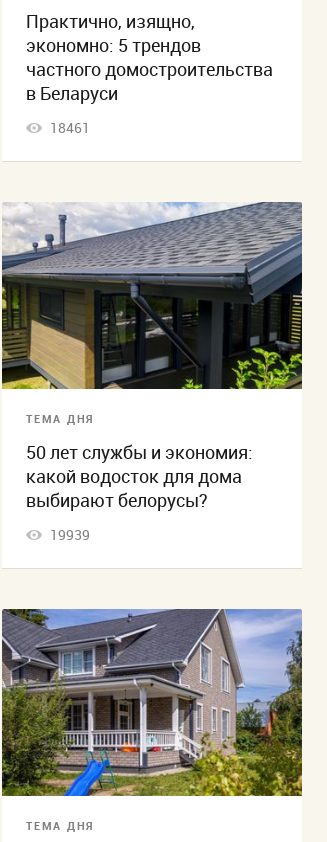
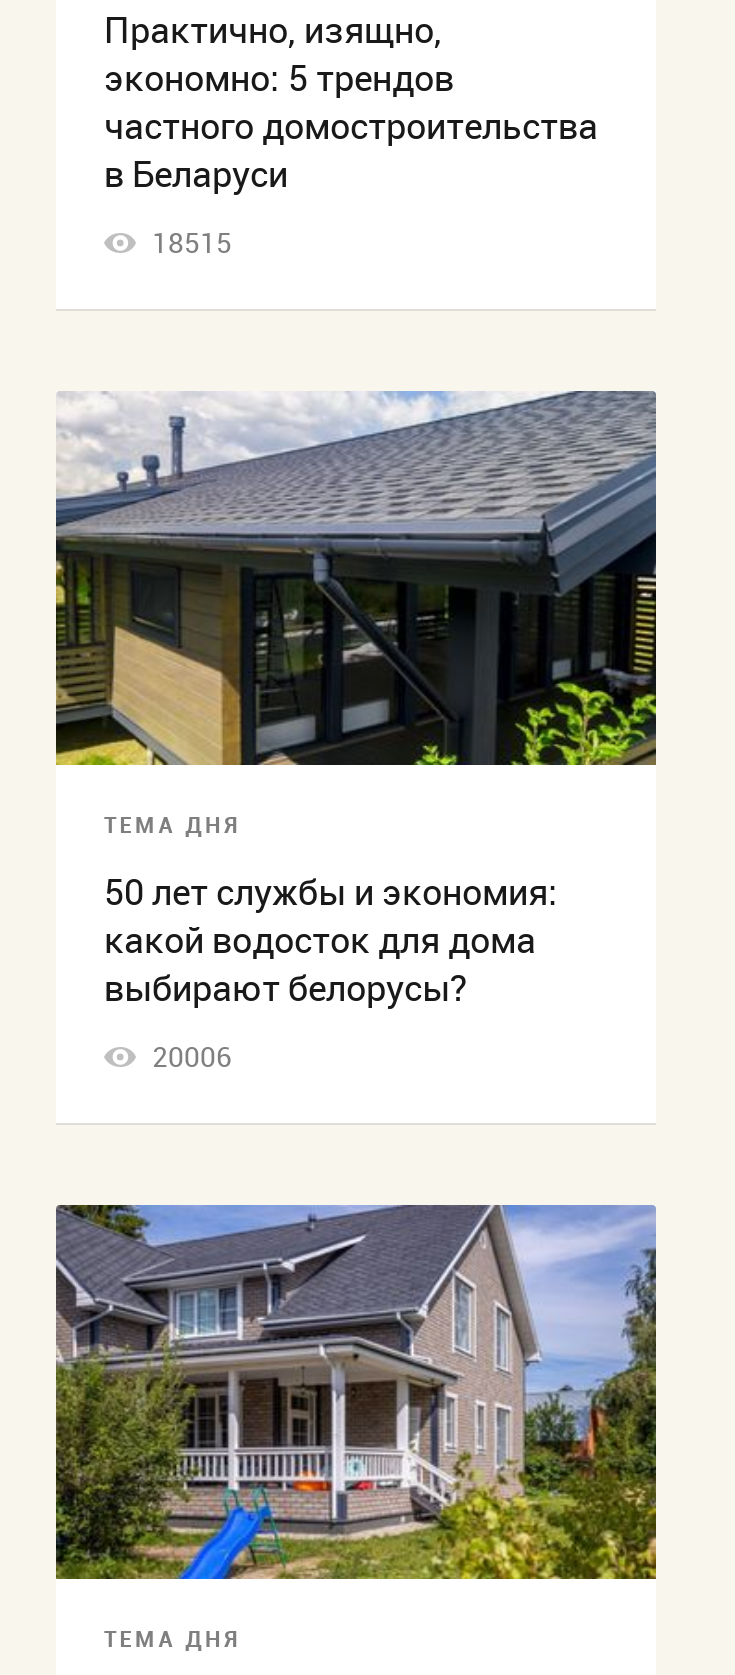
[50,120,90,136] 18461 -> [152,227,232,259] 18515
[50,527,90,543] 19939 -> [152,1041,232,1073] 20006

